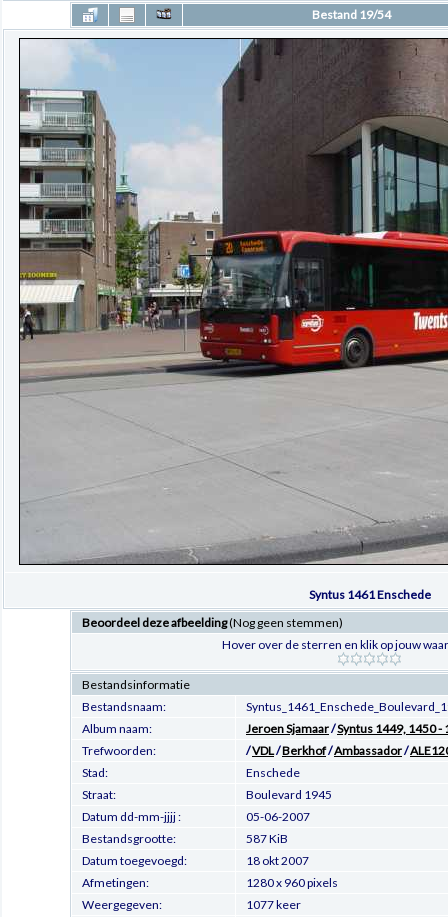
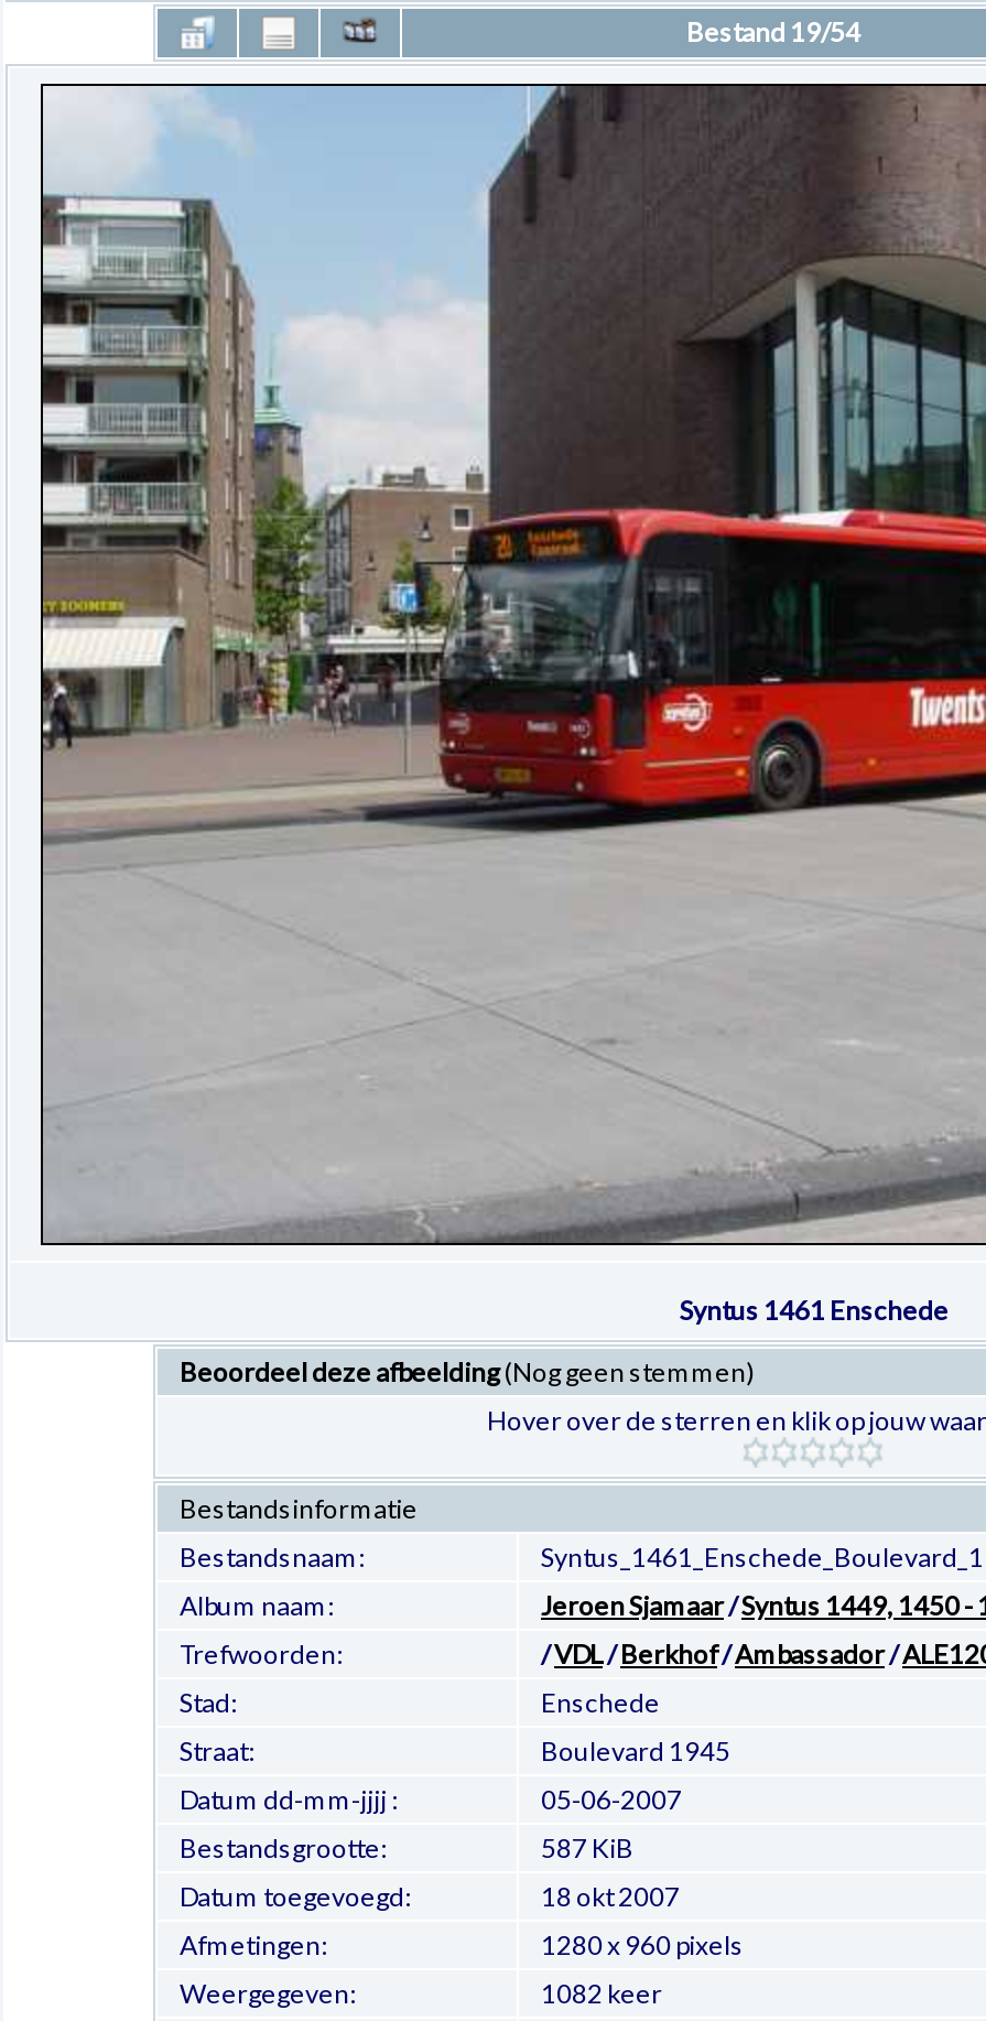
[246,897,301,912] 1077 keer -> [541,1977,662,2010] 1082 keer

